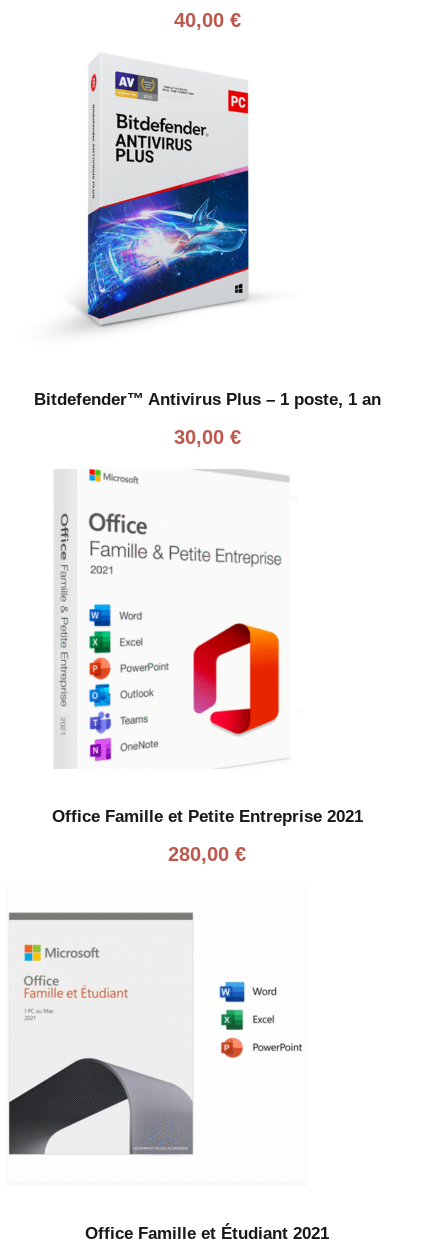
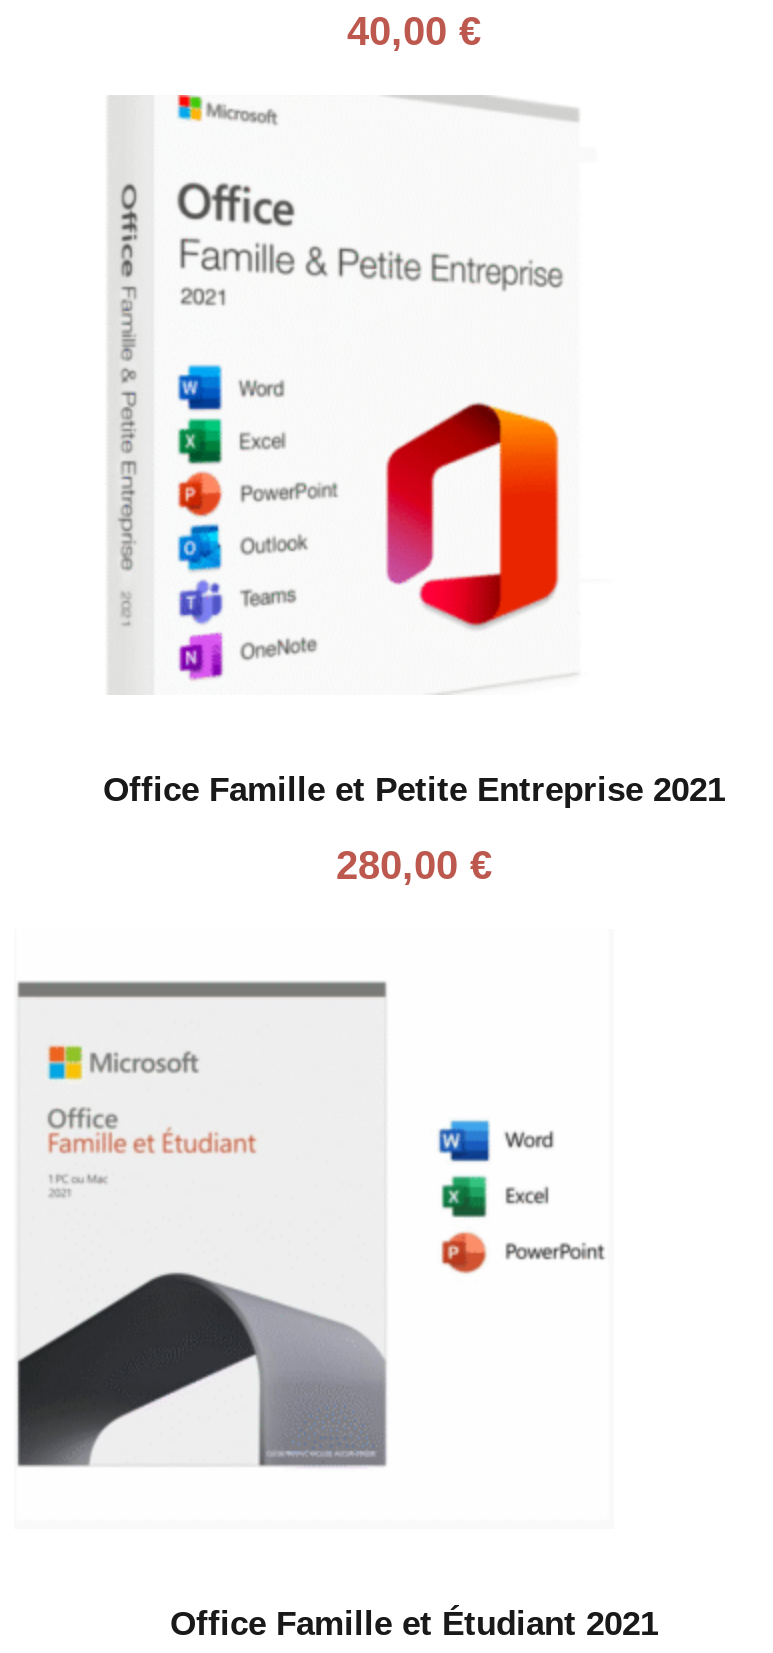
[80,70,251,329] [image] -> none
[33,390,380,448] Bitdefender™ Antivirus Plus – 1 poste, 1 an | 30,00 € -> none

